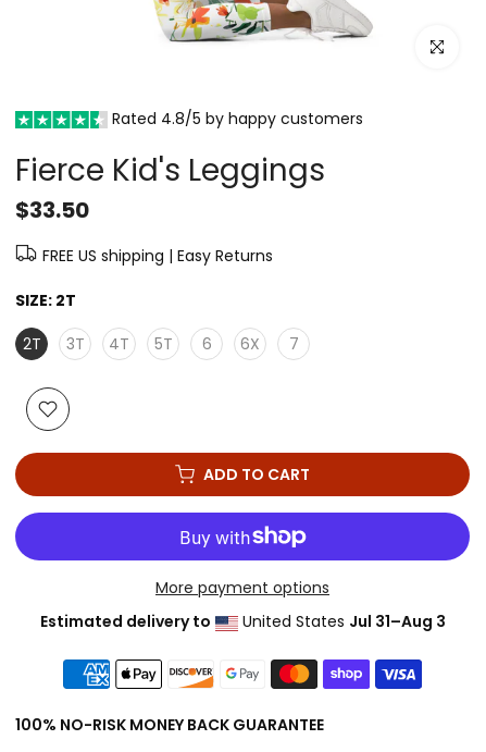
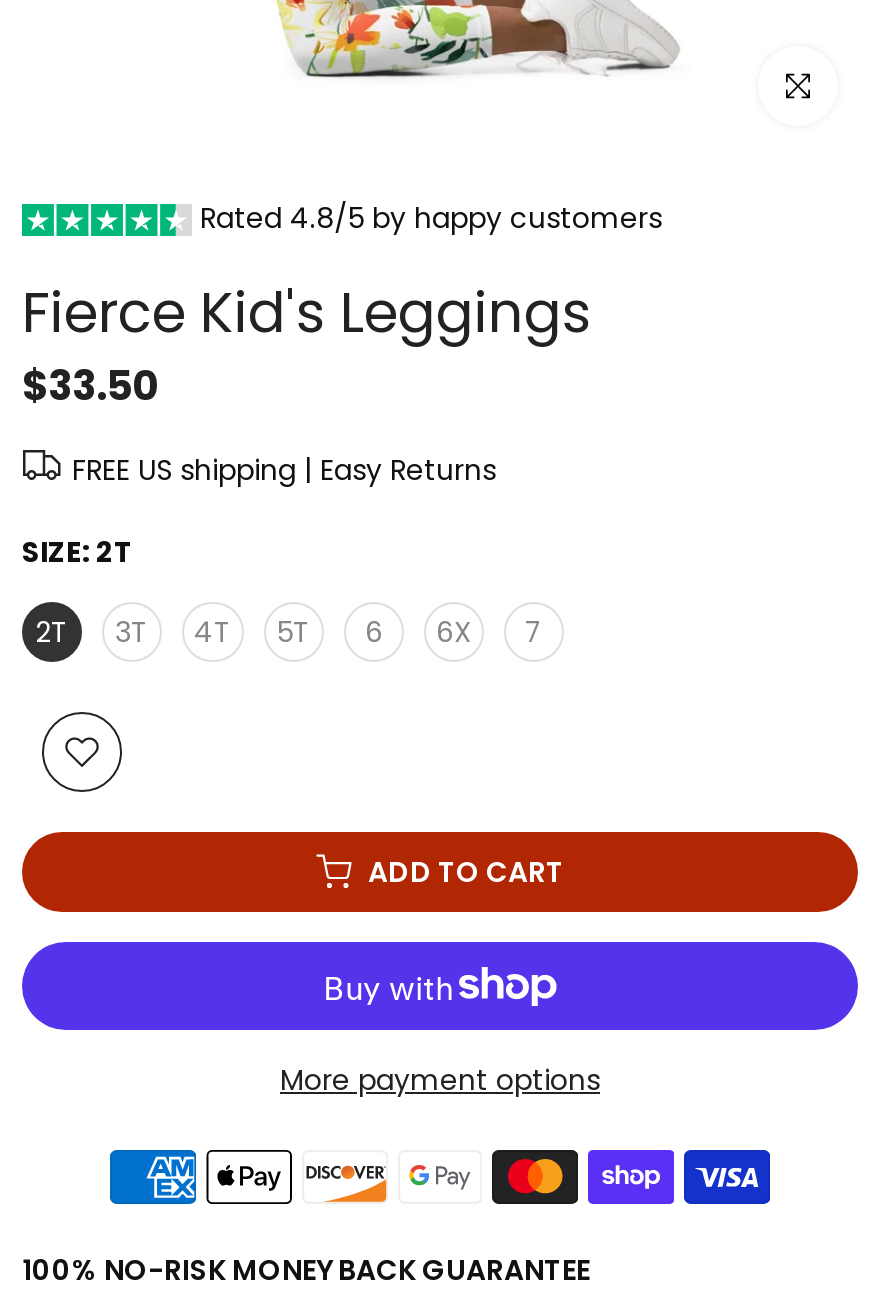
[40,611,445,632] Estimated delivery to | United States Jul 31–Aug 3 -> none

